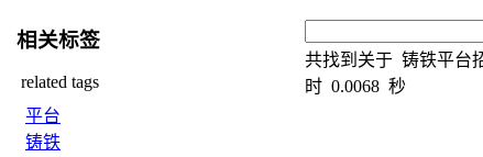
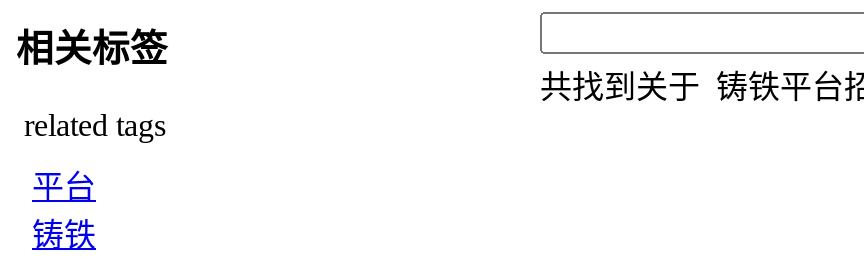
[305,77,406,96] 时 0.0068 秒 -> none

